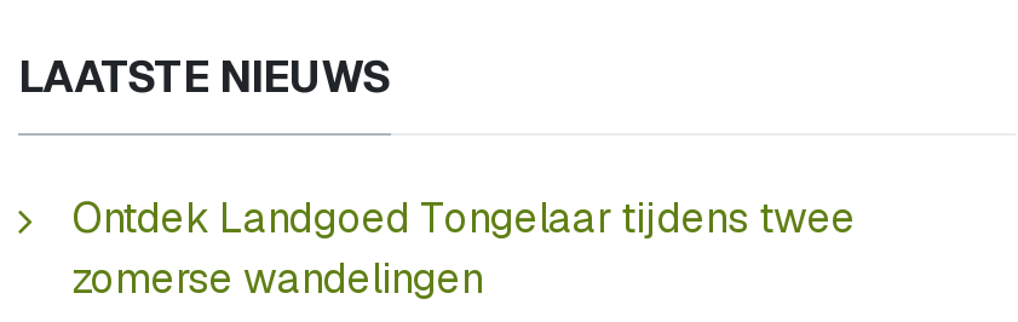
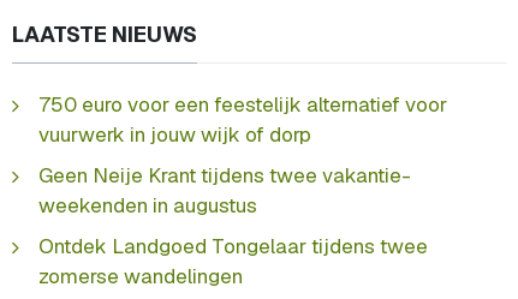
none -> [38,91,447,219] 750 euro voor een feestelijk alternatief voor | vuurwerk in jouw wijk of dorp | Geen Neije Krant tijdens twee vakantie- | weekenden in augustus

